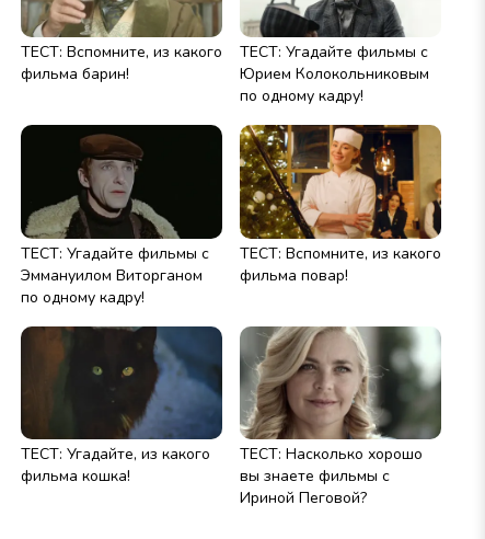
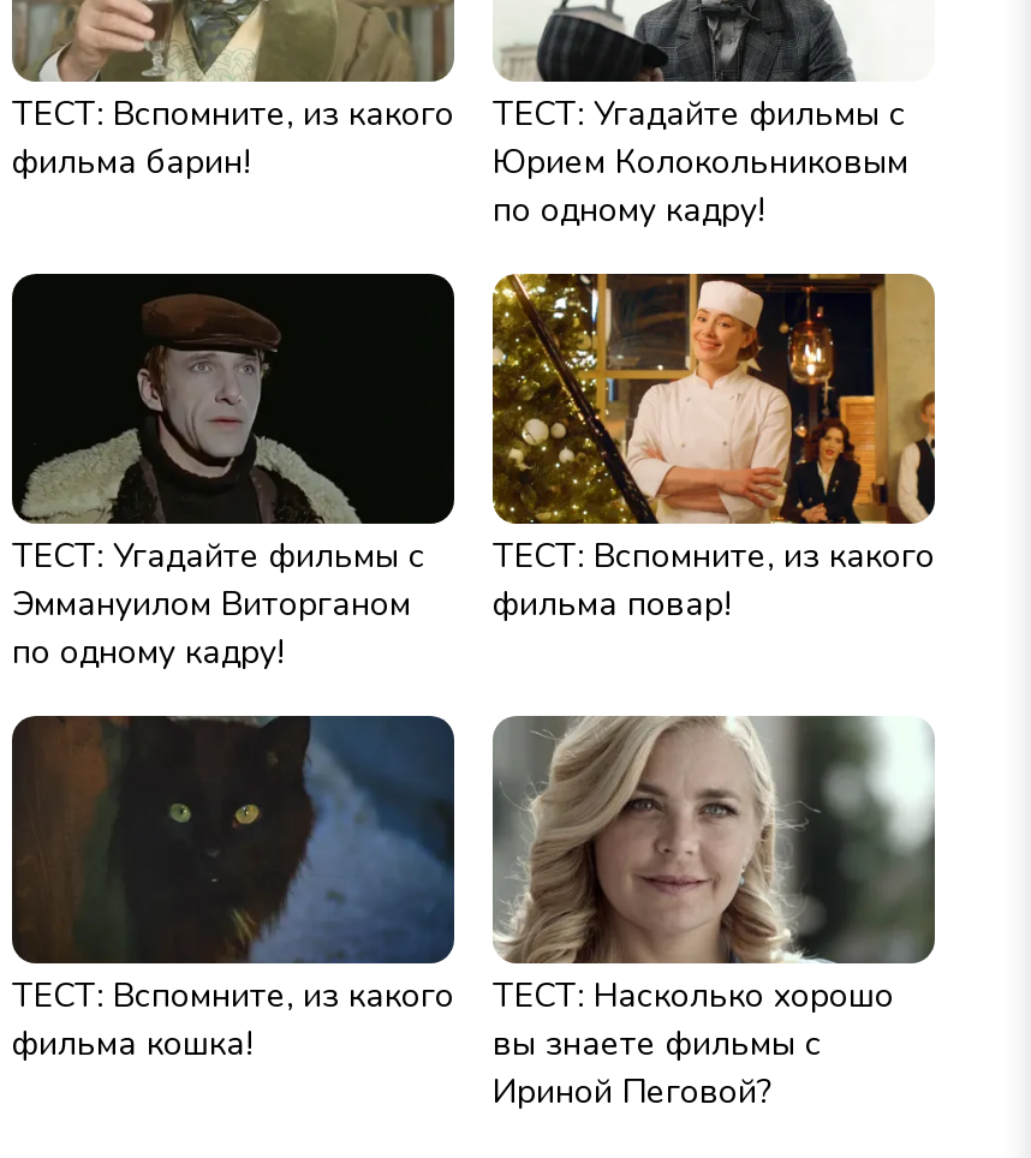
[21,444,210,465] ТЕСТ: Угадайте, из какого -> [12,973,454,1019] ТЕСТ: Вспомните, из какого

